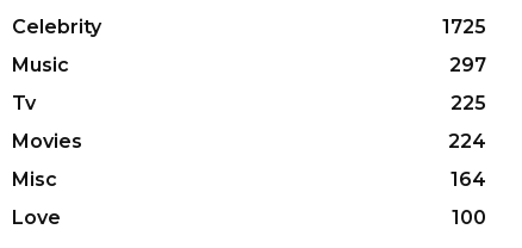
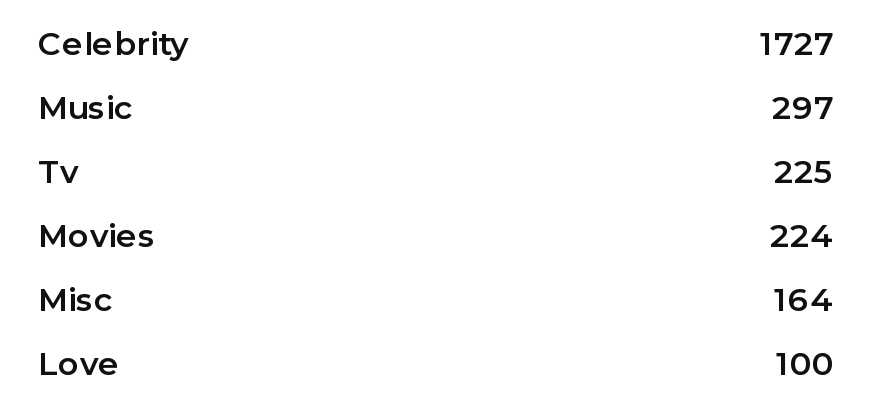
[442,15,486,38] 1725 -> [760,24,834,62] 1727

